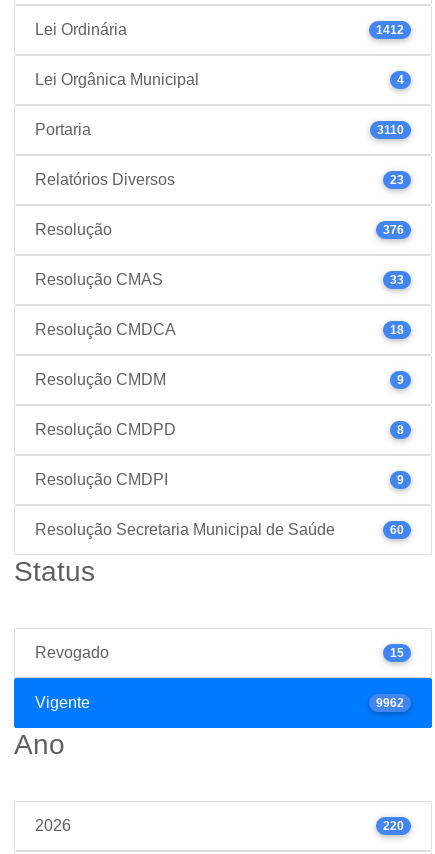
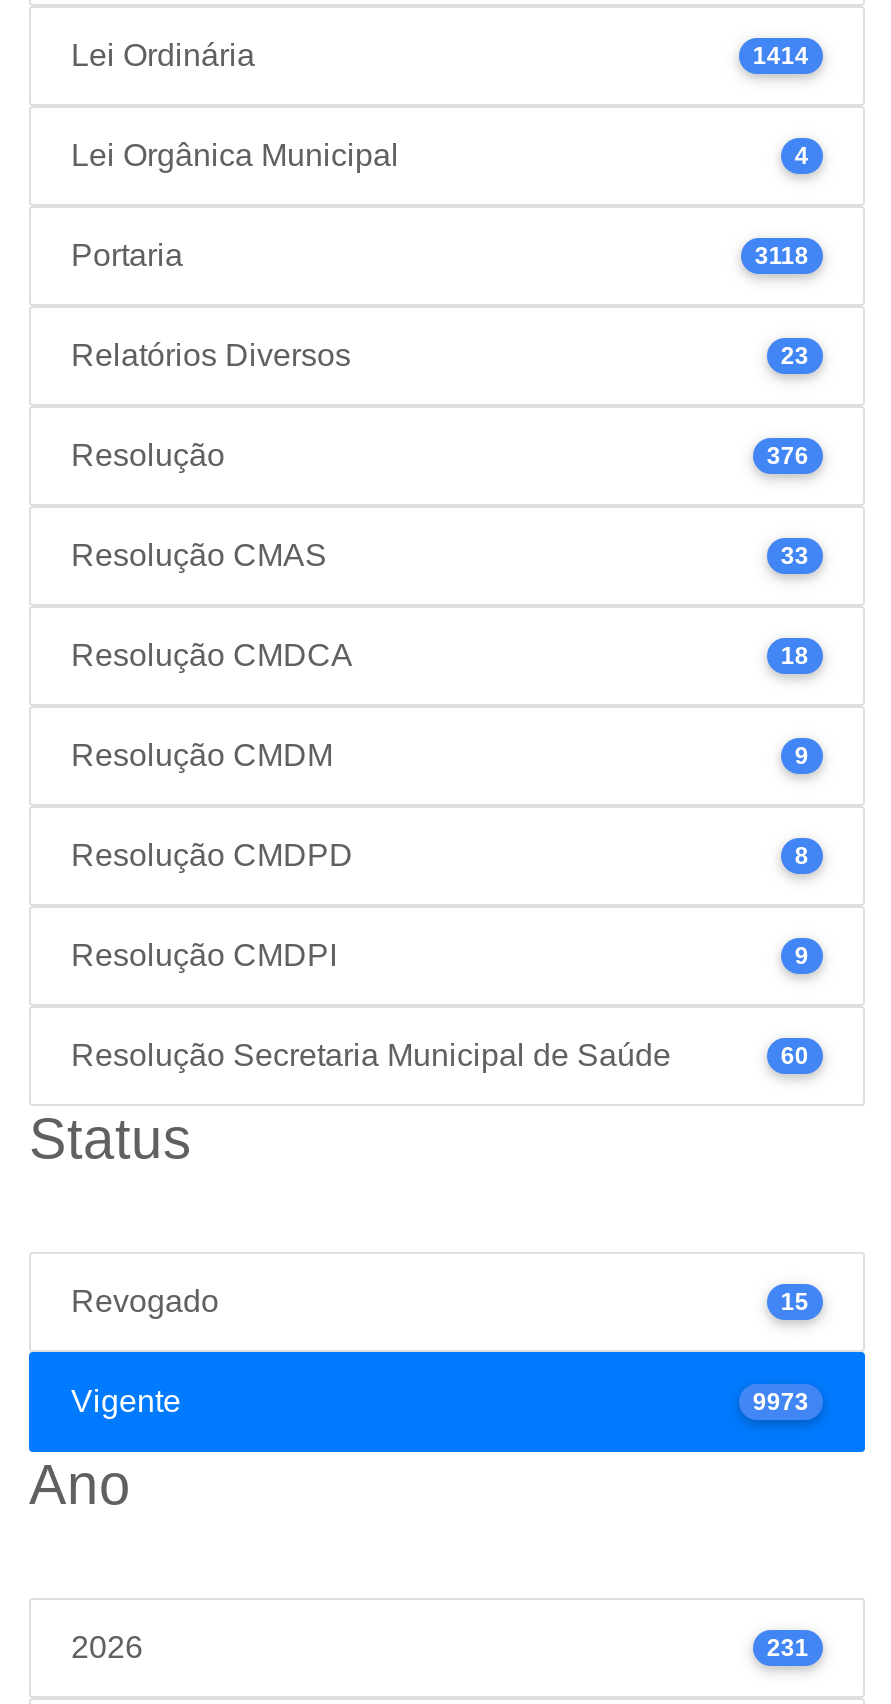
[376,23,404,37] 1412 -> [753,41,809,69] 1414
[377,123,404,137] 3110 -> [755,241,809,269] 3118
[376,696,404,710] 9962 -> [753,1387,809,1415] 9973
[383,819,404,833] 220 -> [767,1633,809,1661] 231

